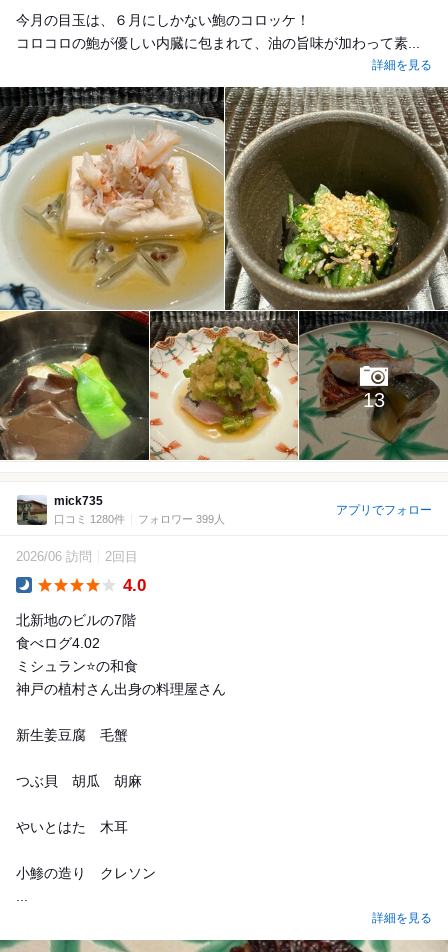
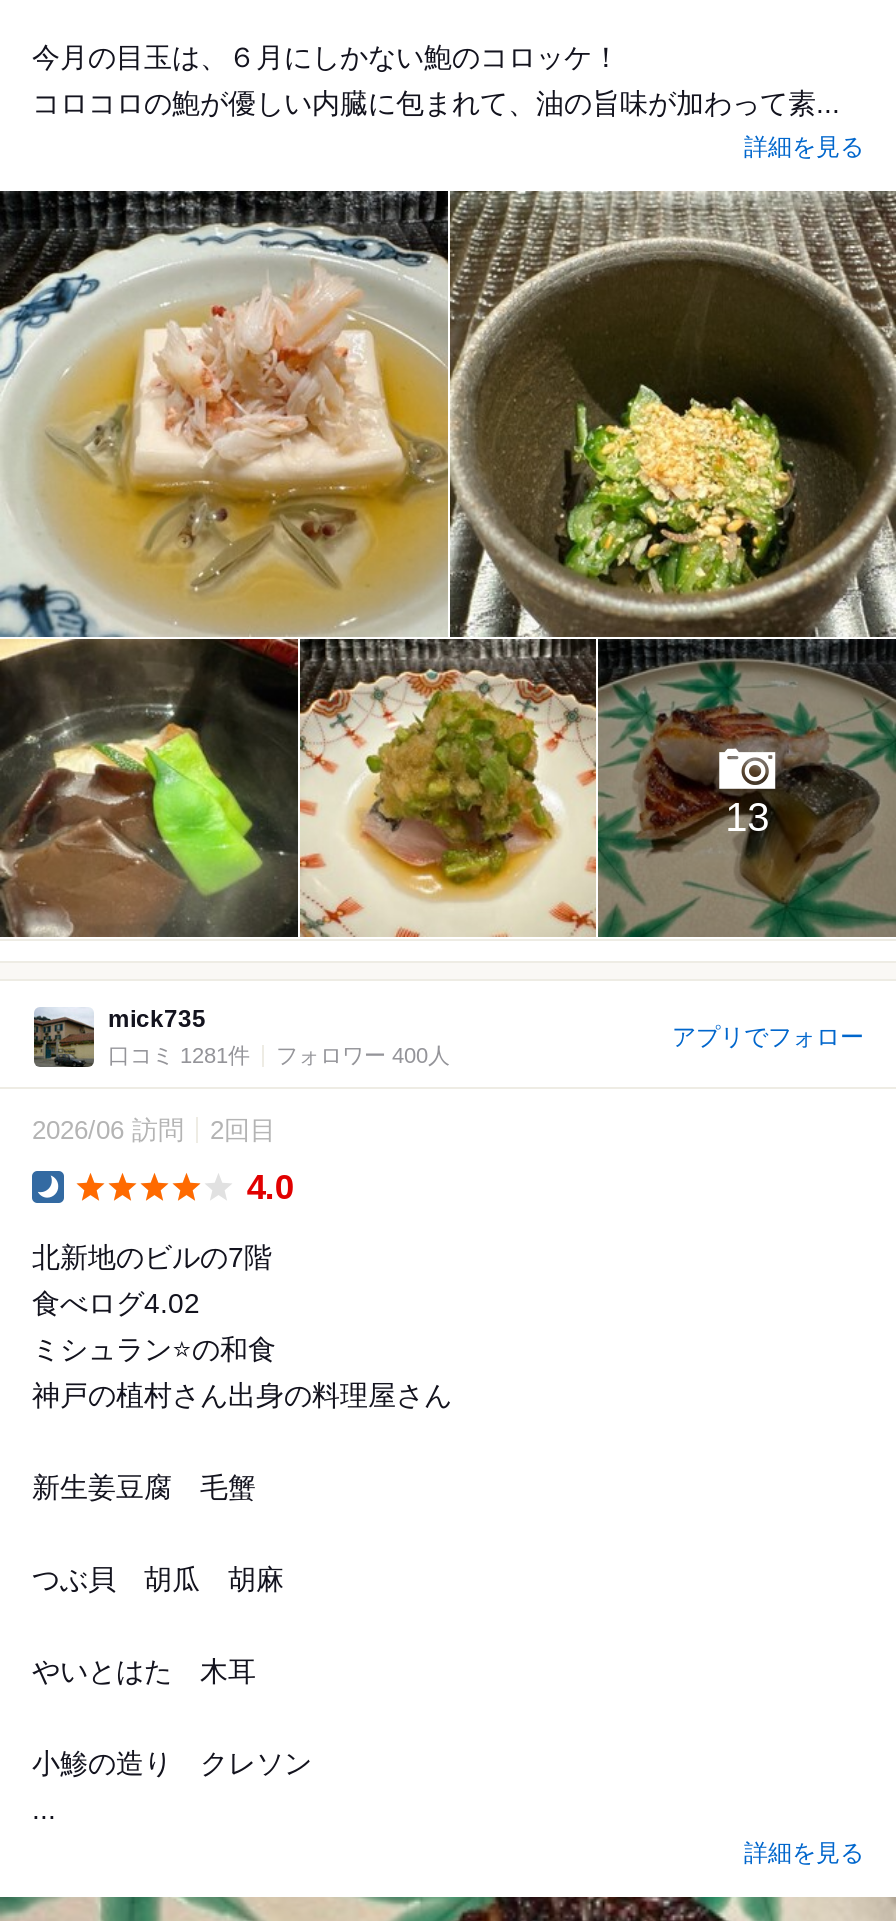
[54,513,125,525] 口コミ 1280件 -> [108,1043,250,1067] 口コミ 1281件
[138,513,225,525] フォロワー 399人 -> [276,1043,450,1067] フォロワー 400人

